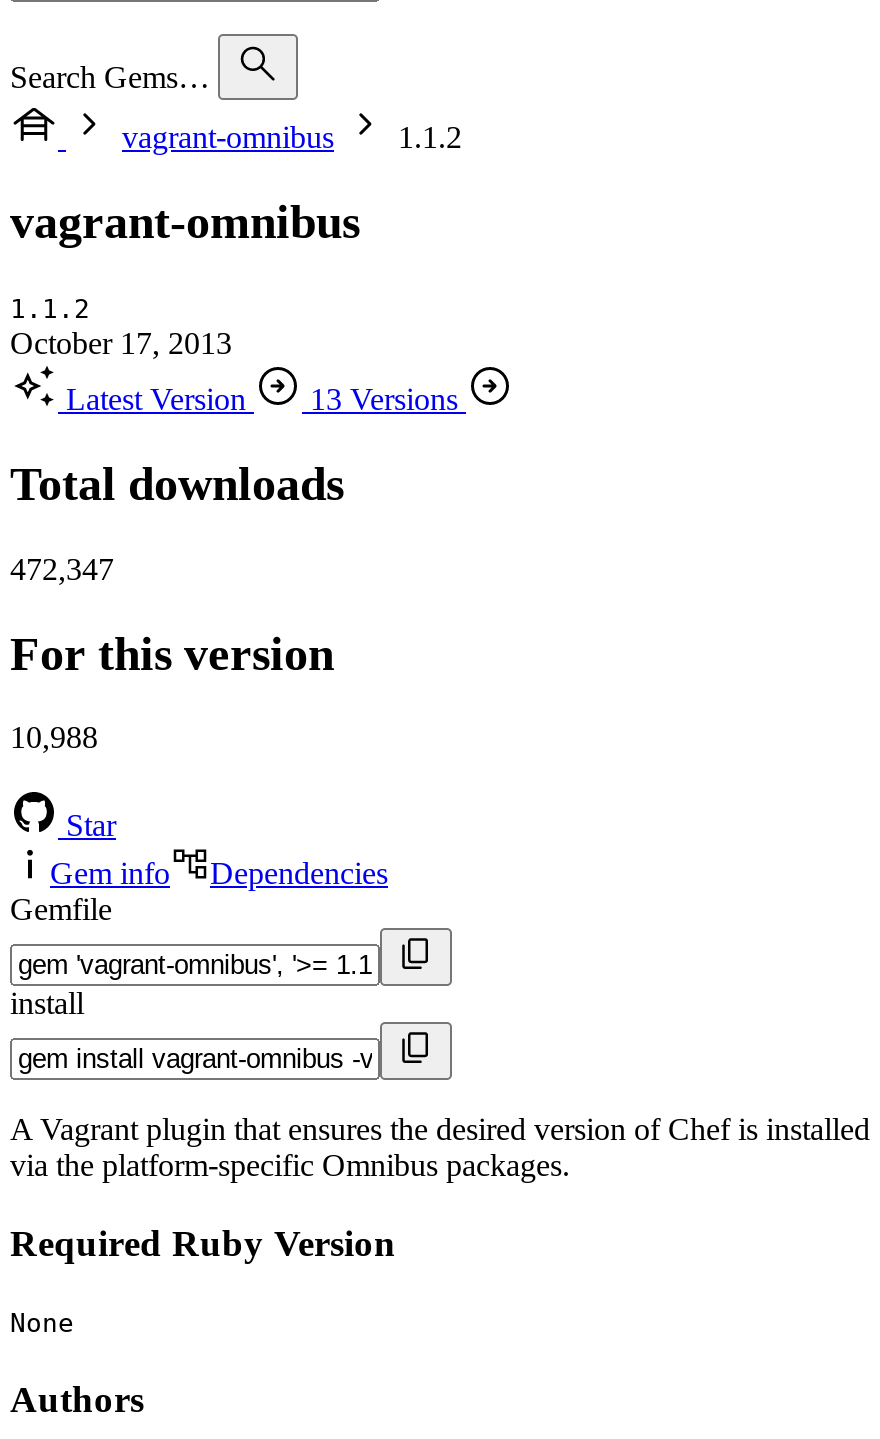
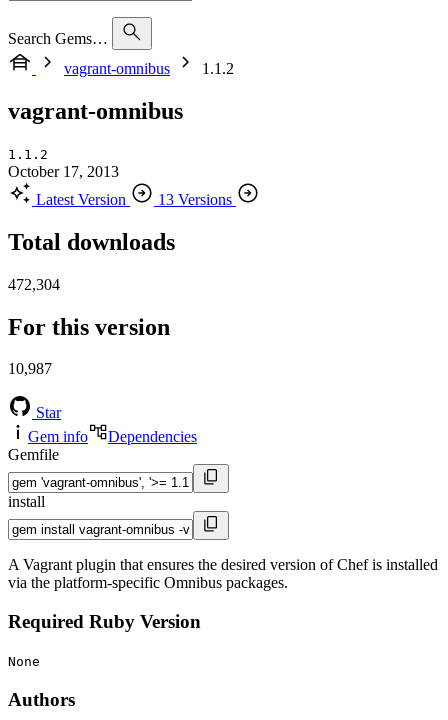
[10,551,114,585] 472,347 -> [8,276,60,293] 472,304
[10,721,98,755] 10,988 -> [8,360,52,377] 10,987

